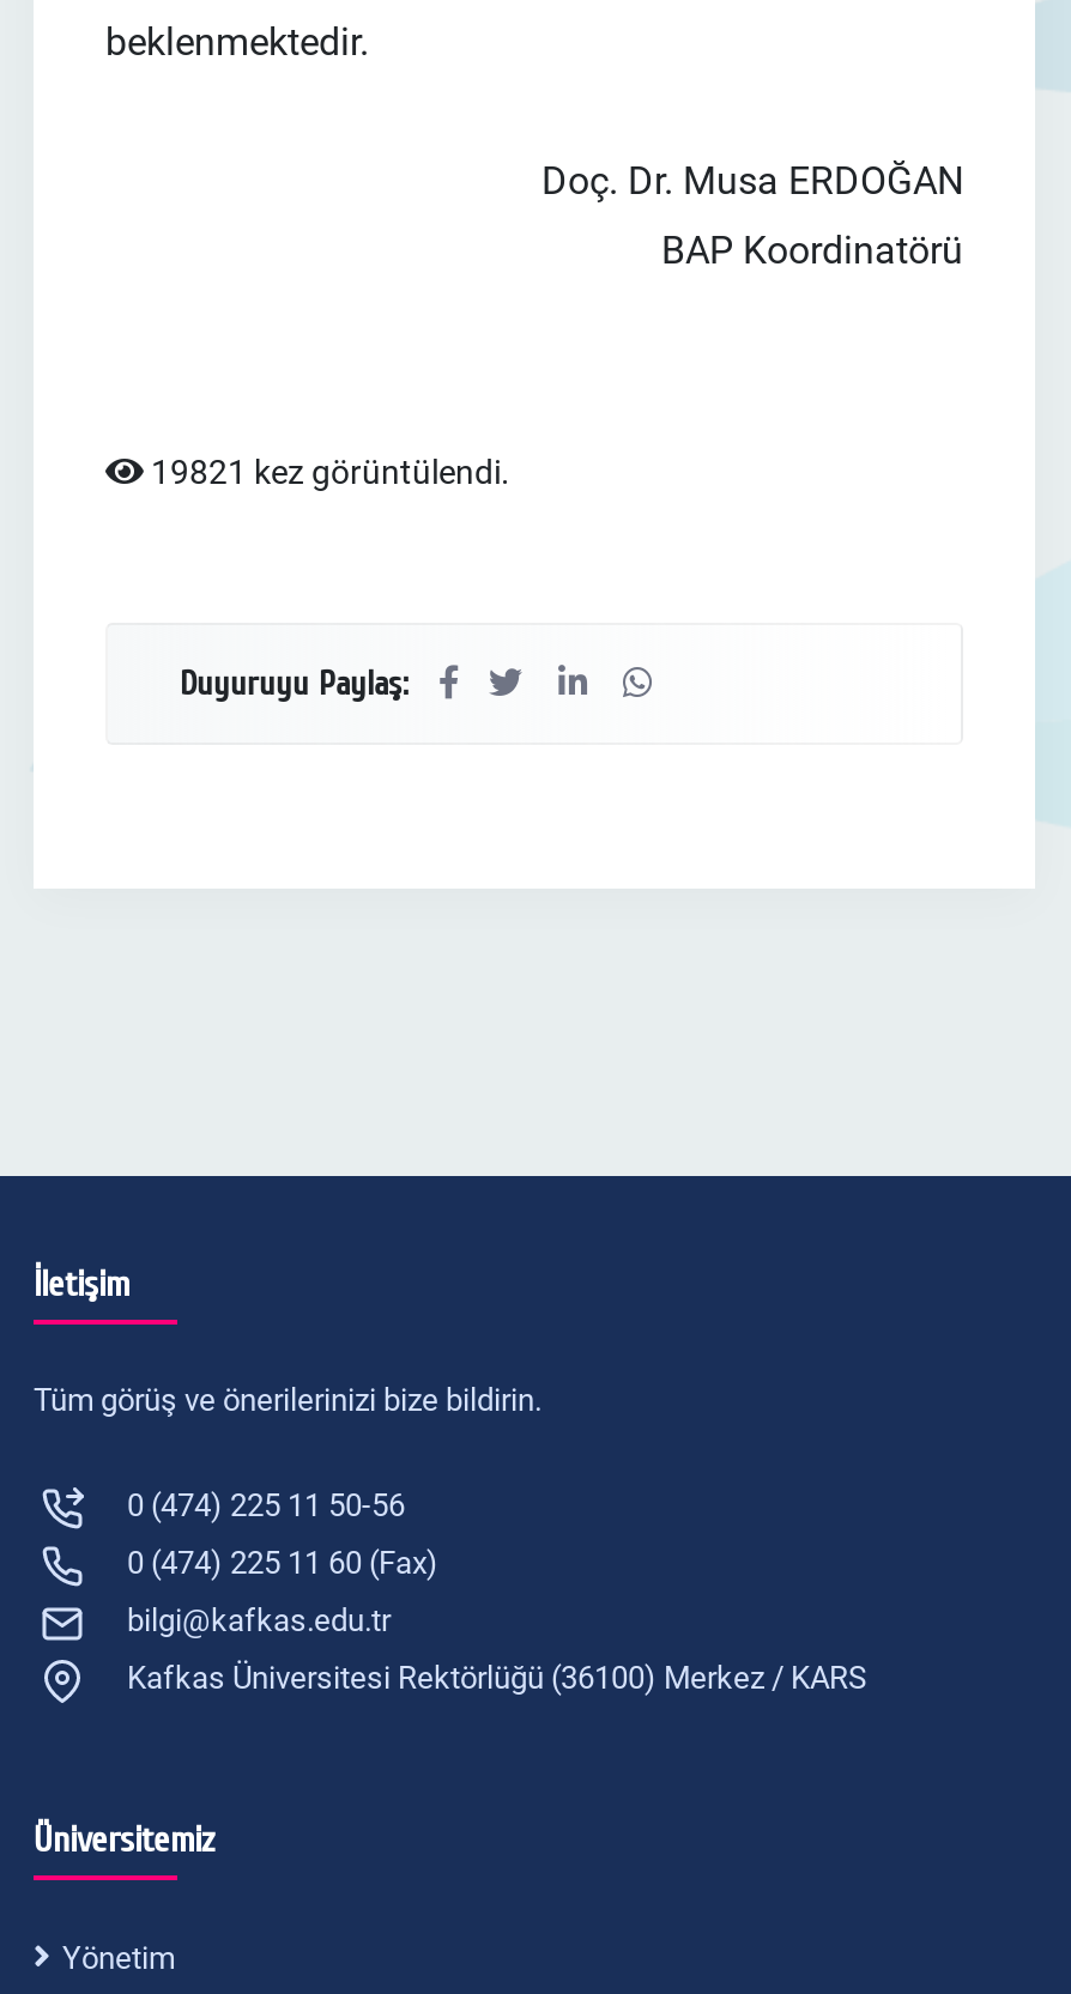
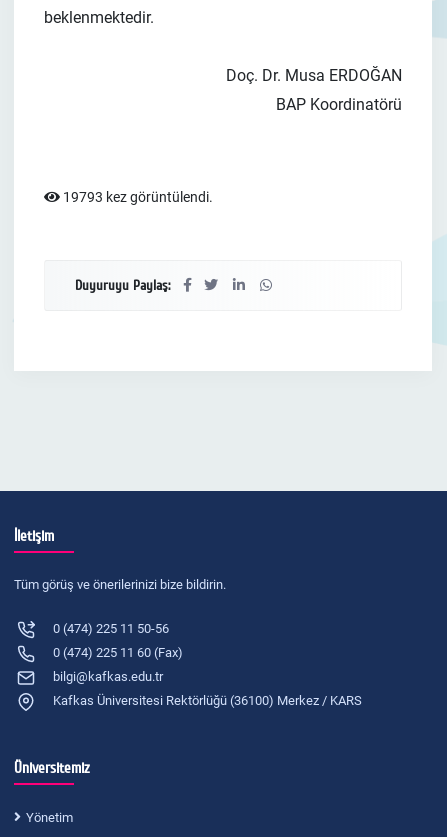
[144,453,510,491] 19821 kez görüntülendi. -> [60,189,213,205] 19793 kez görüntülendi.

